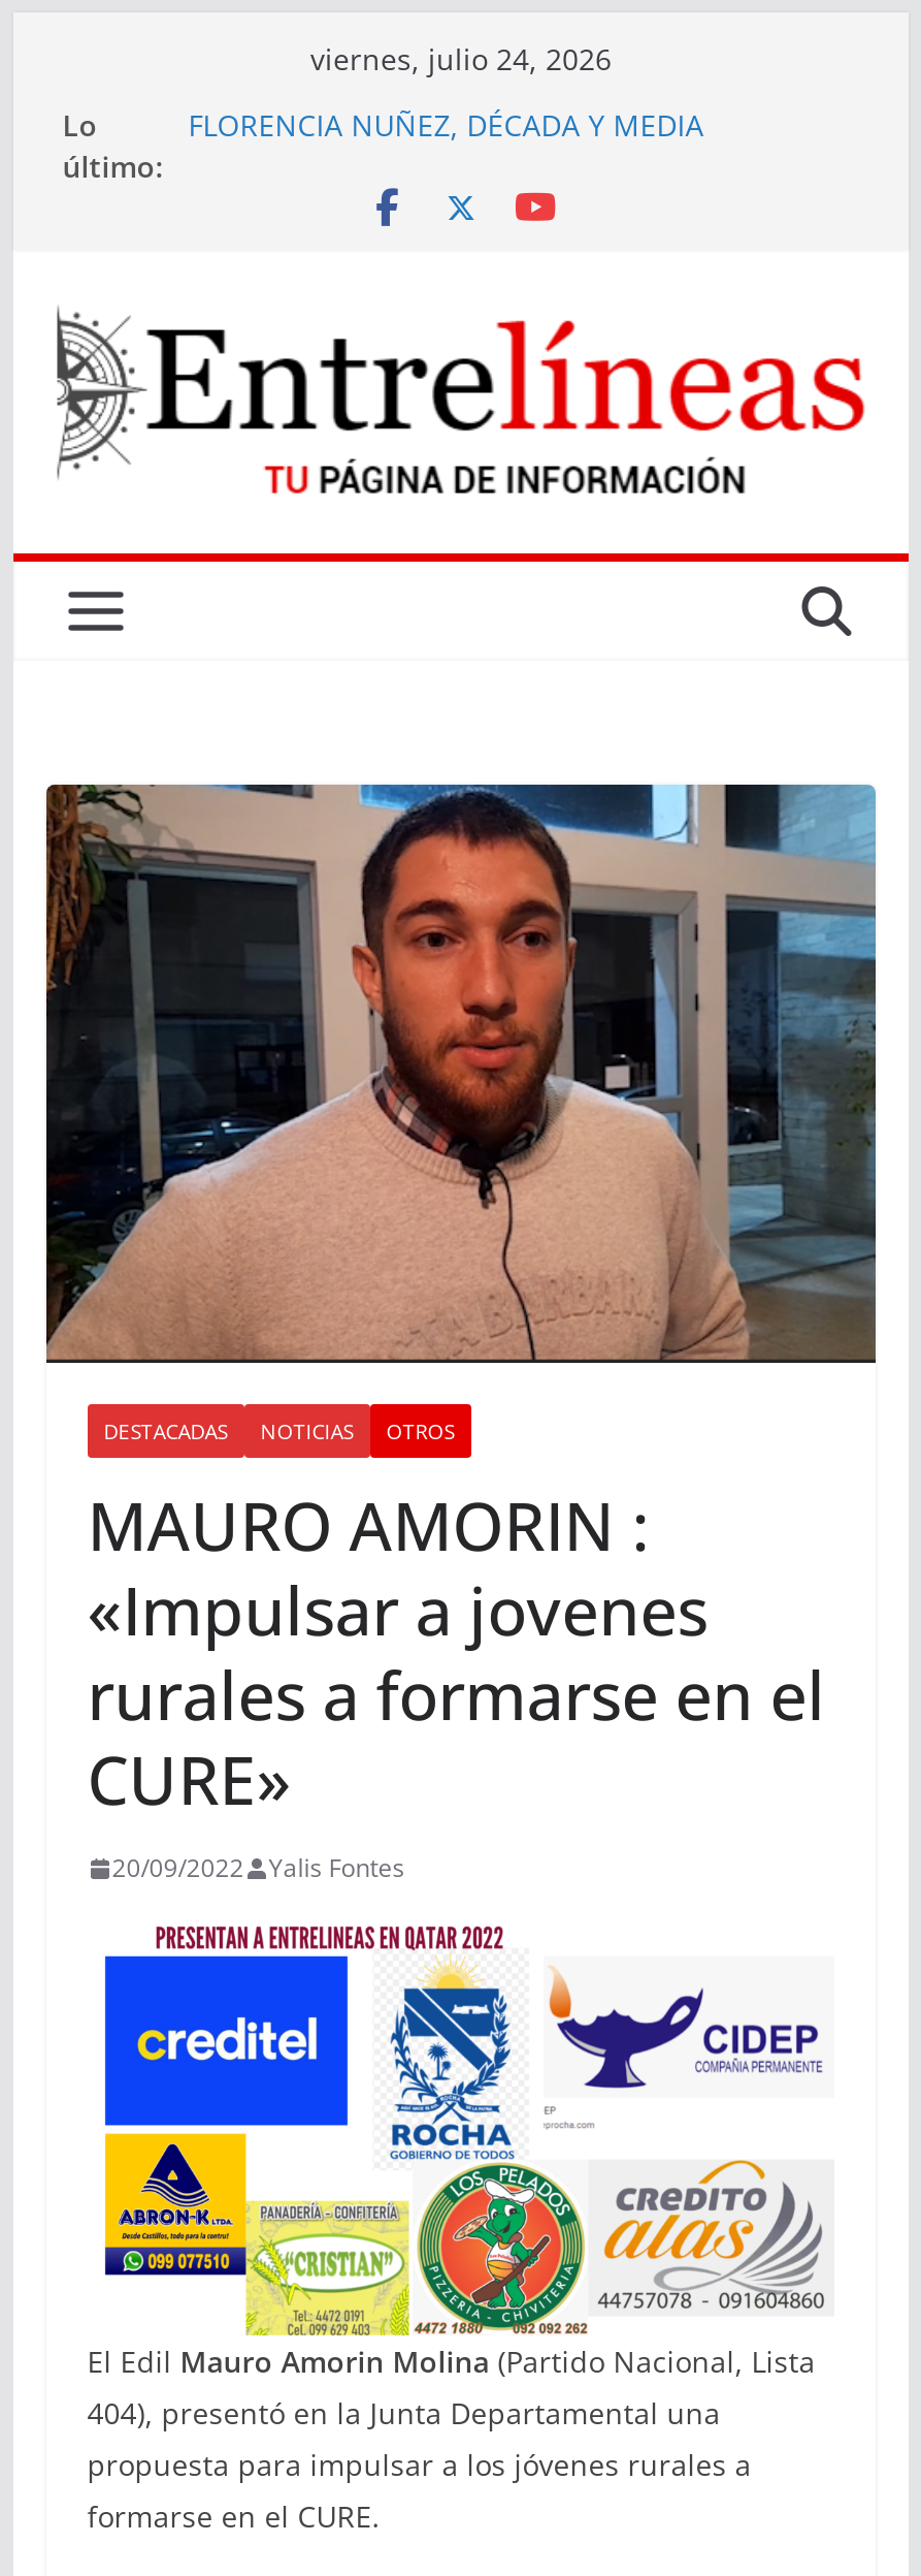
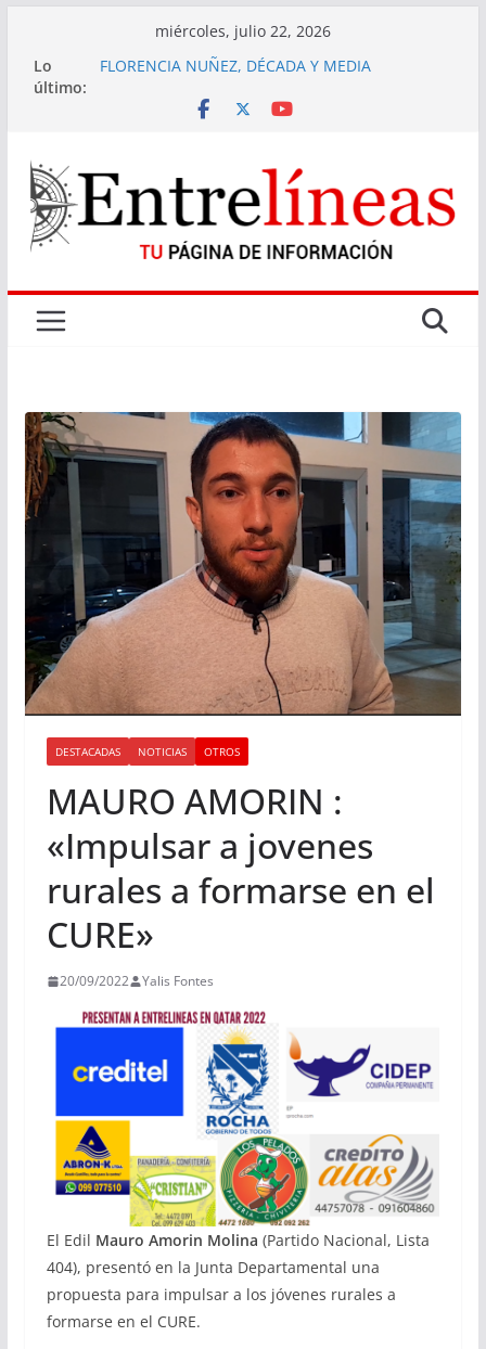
[310,39,612,78] viernes, julio 24, 2026 -> [155,21,331,41] miércoles, julio 22, 2026

